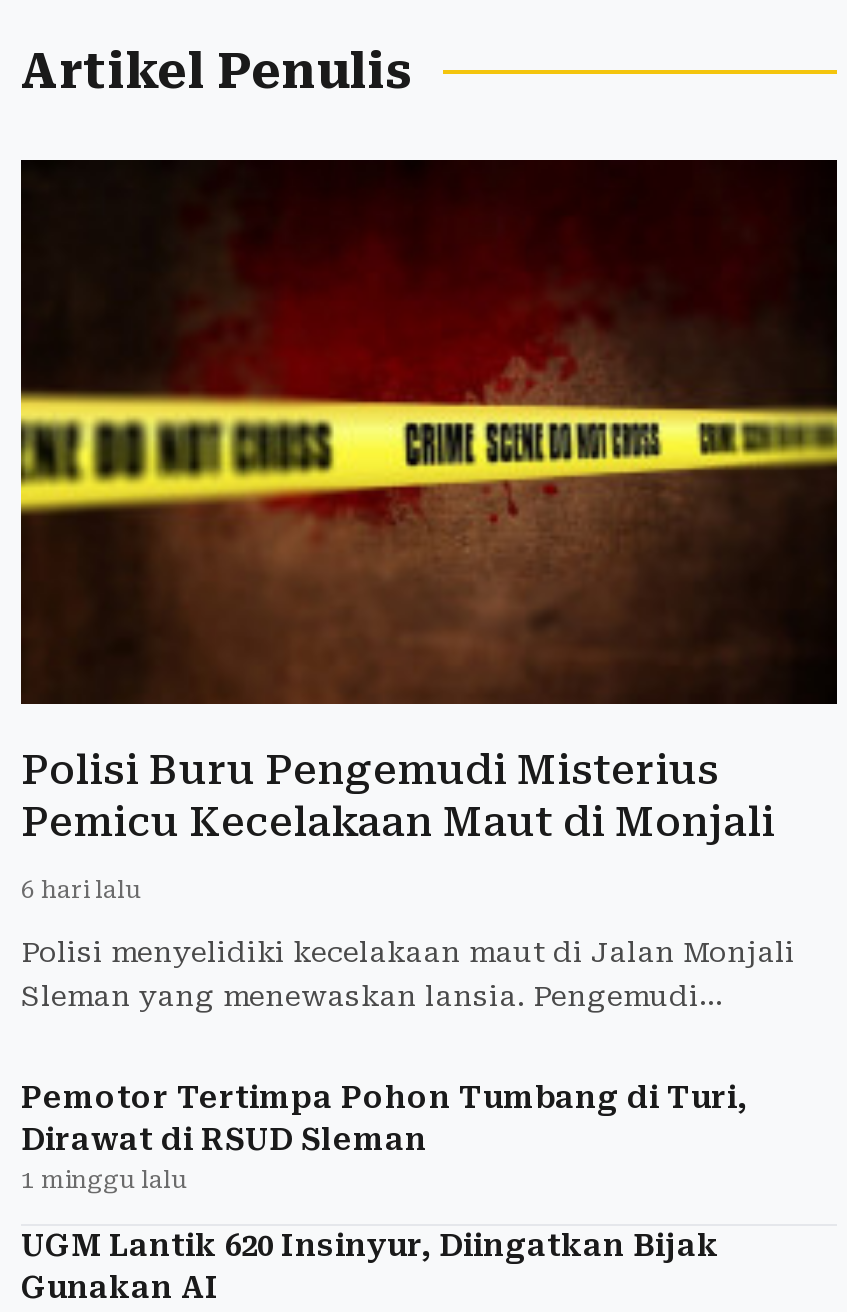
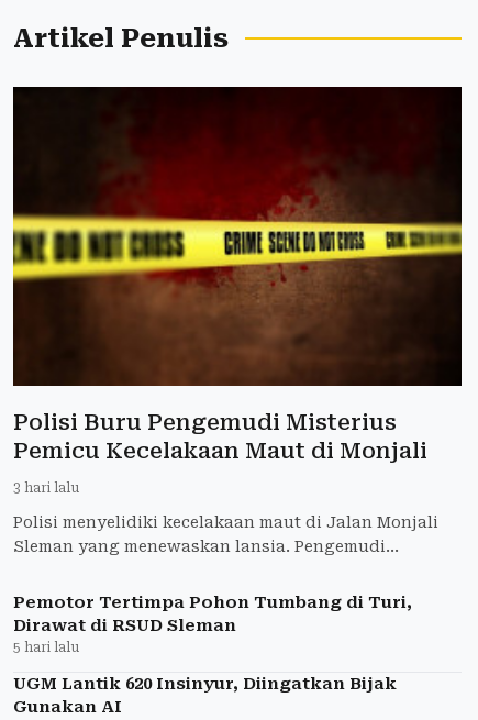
[21,875,141,903] 6 hari lalu -> [13,480,79,495] 3 hari lalu
[21,1165,187,1193] 1 minggu lalu -> [13,639,79,655] 5 hari lalu

